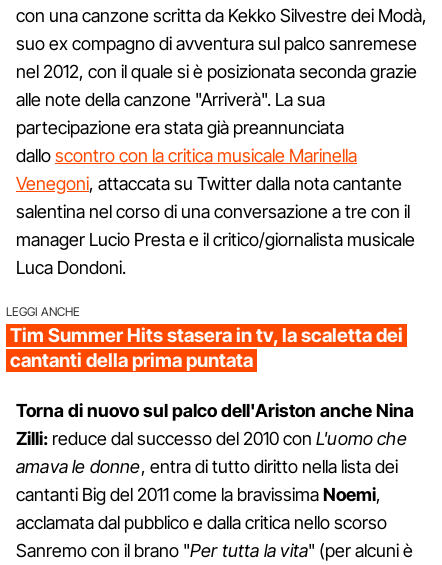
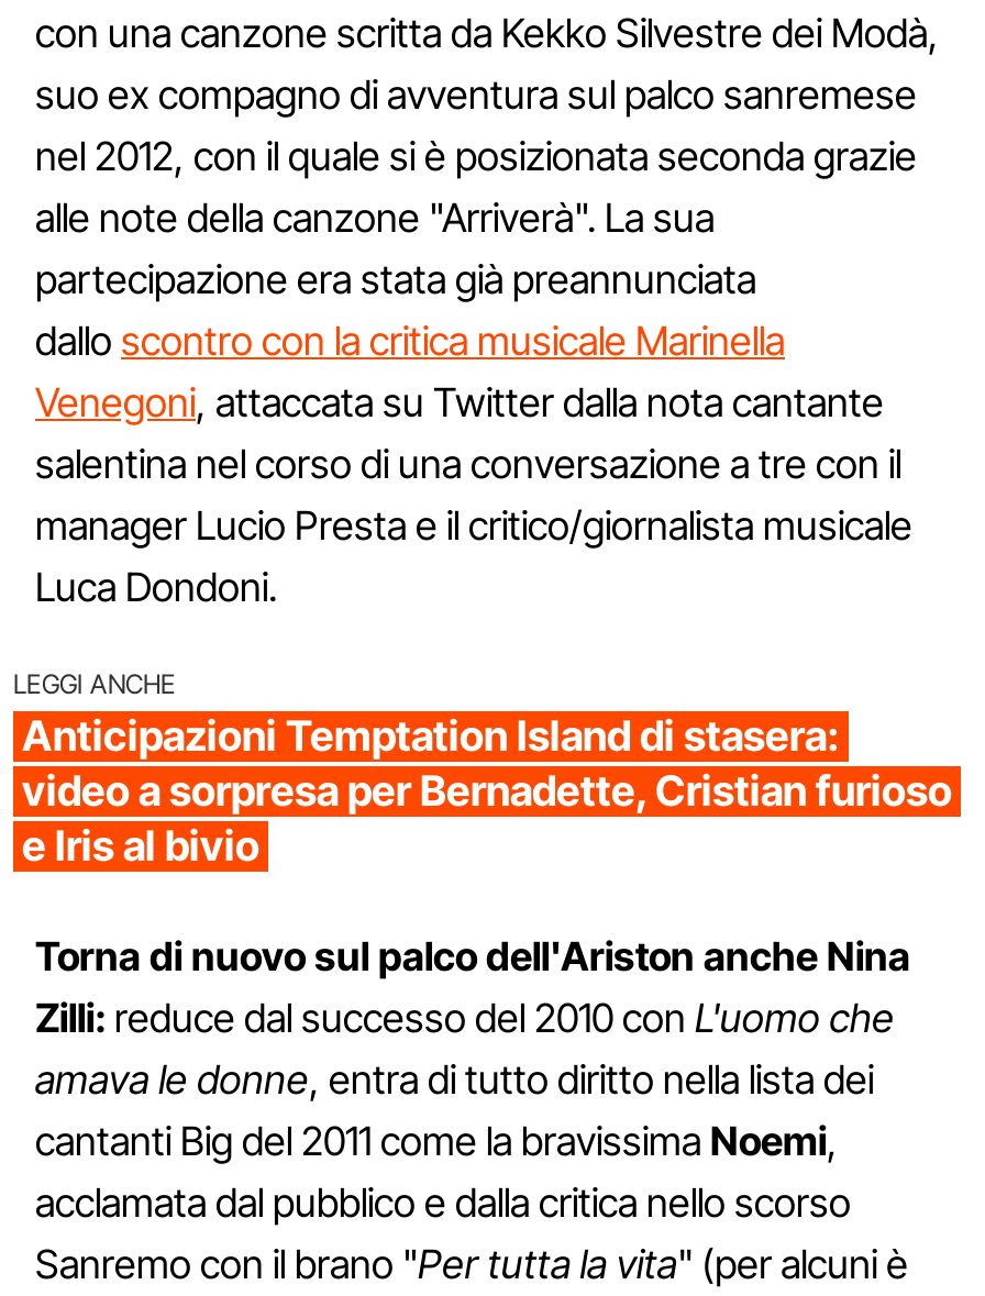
[10,324,403,372] Tim Summer Hits stasera in tv, la scaletta dei | cantanti della prima puntata -> [22,711,952,872] Anticipazioni Temptation Island di stasera: | video a sorpresa per Bernadette, Cristian furioso | e Iris al bivio

